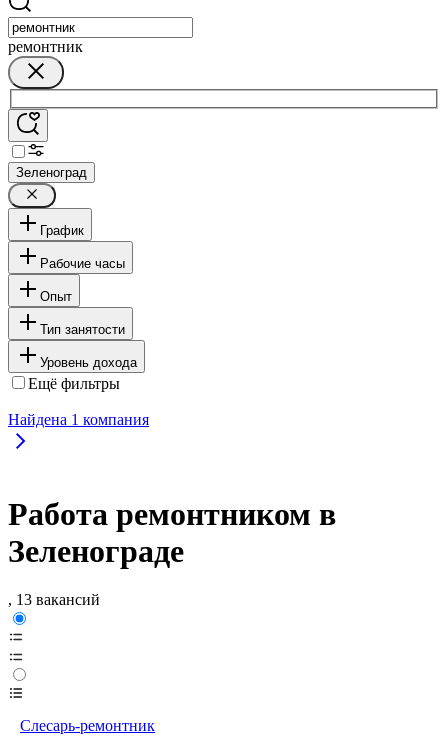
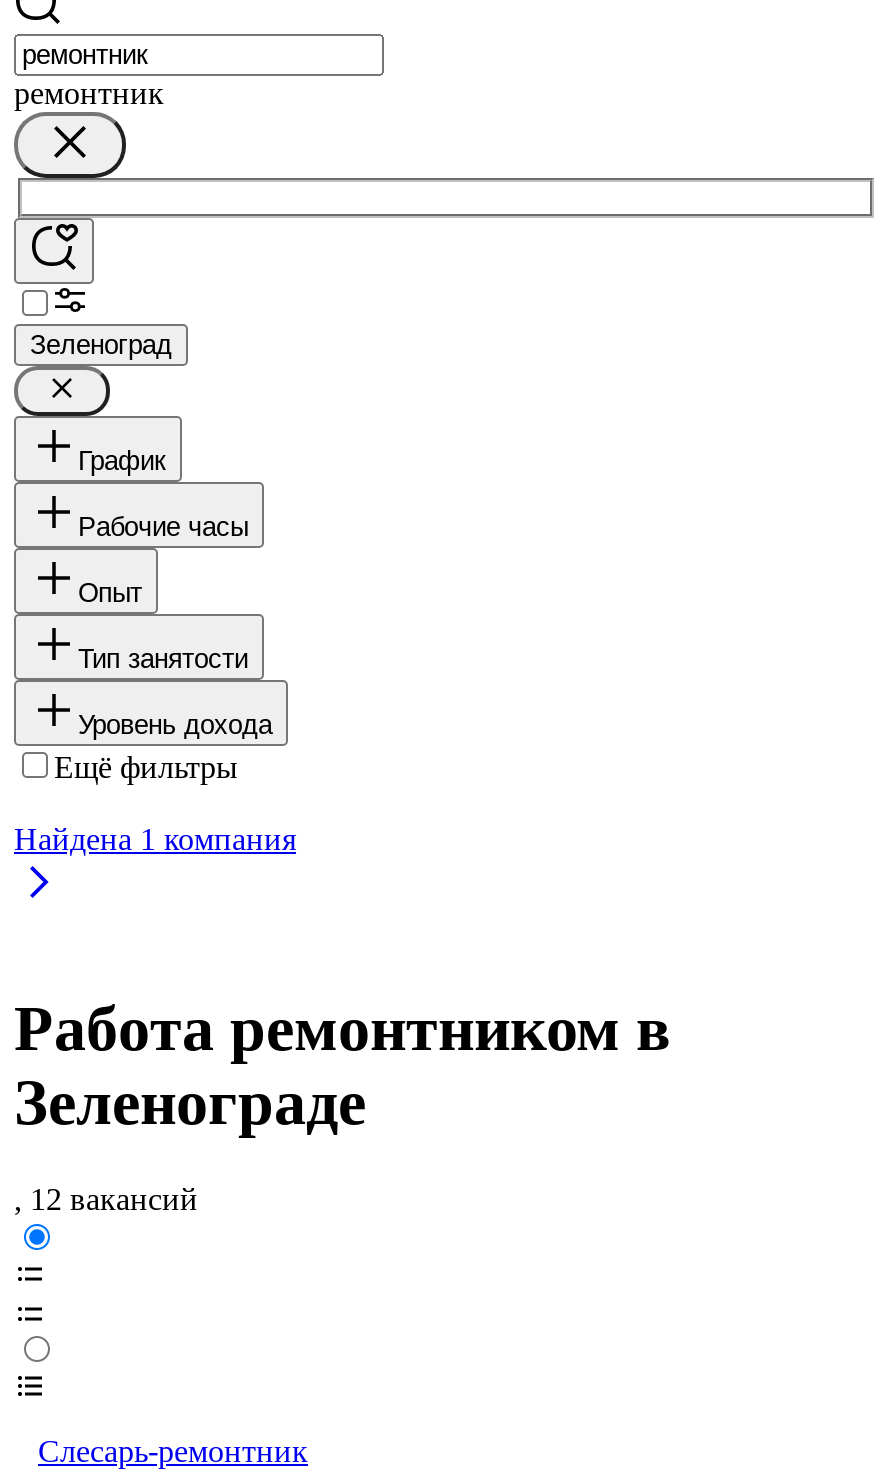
[8,591,100,608] , 13 вакансий -> [14,1183,198,1217] , 12 вакансий

